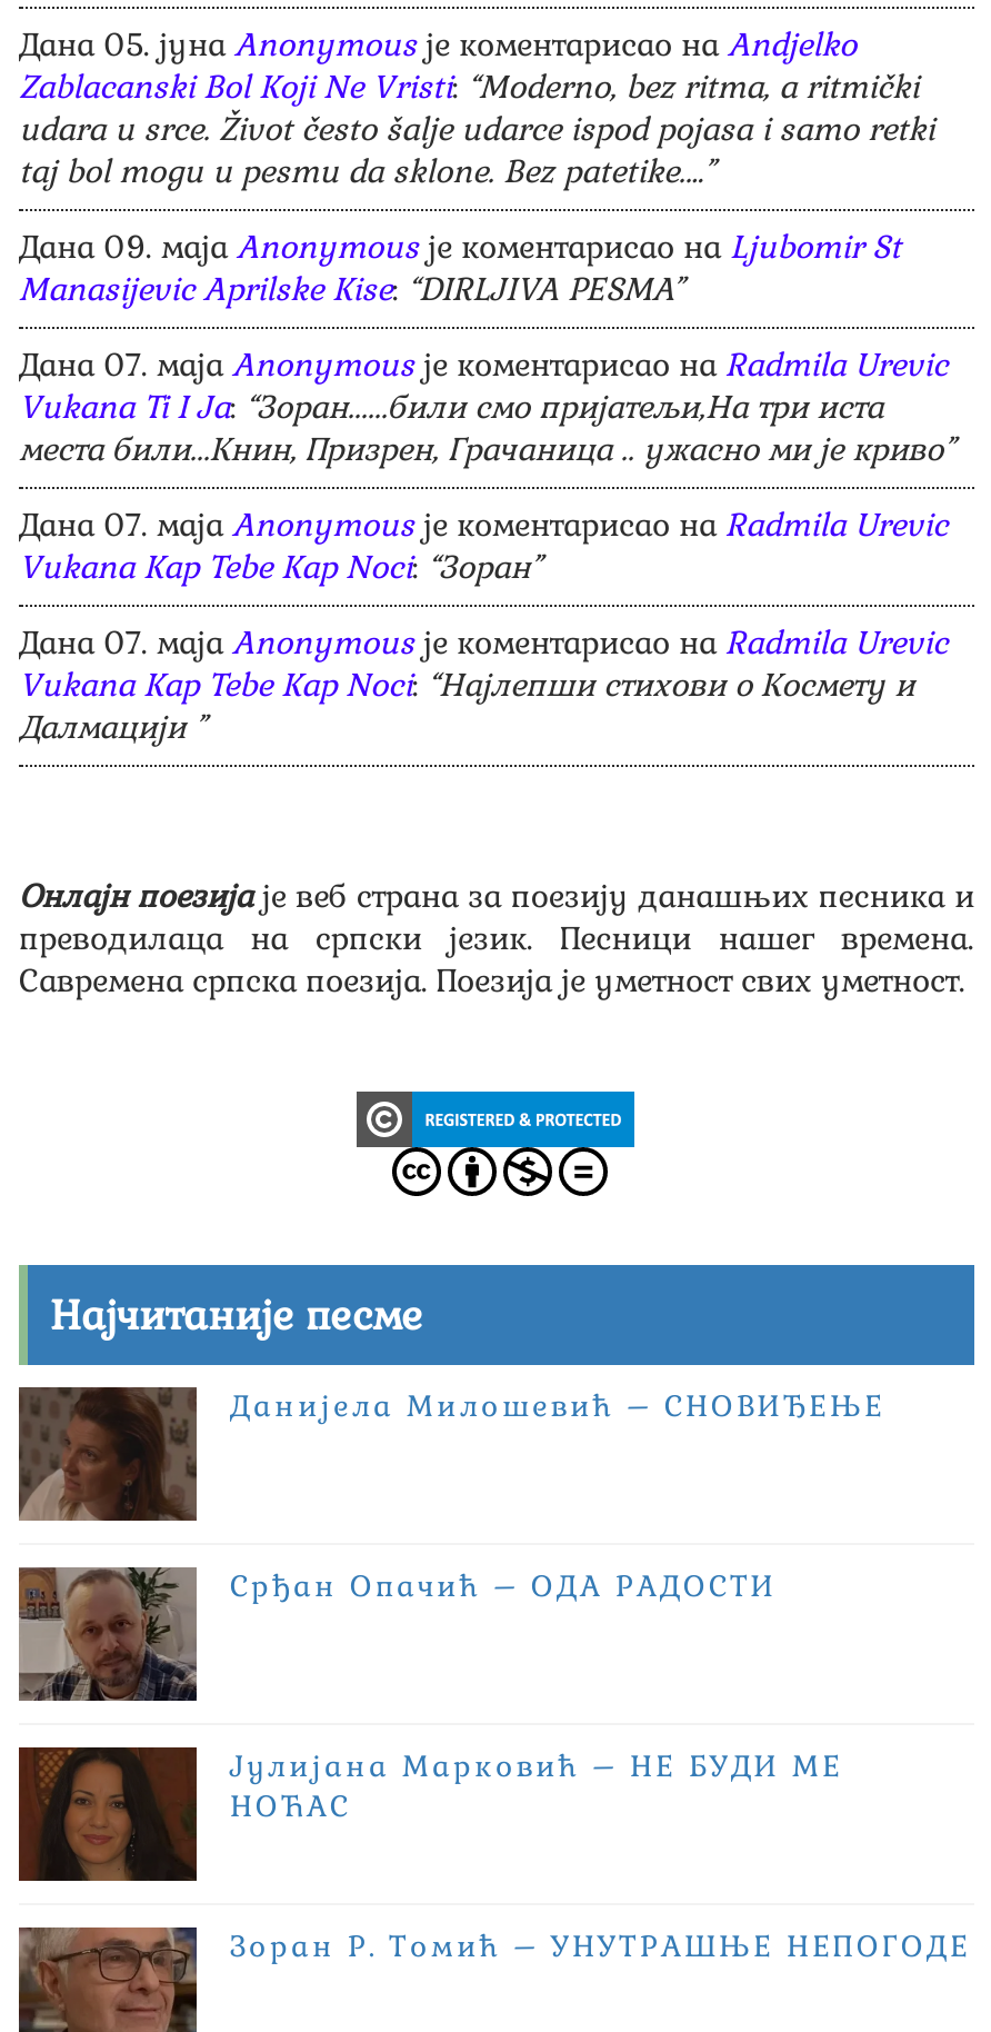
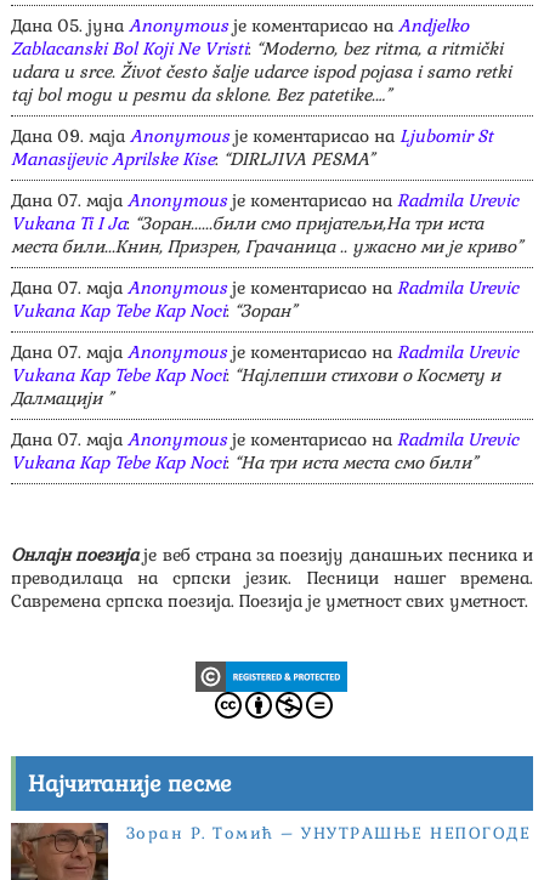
none -> [11,429,518,474] Дана 07. маја Anonymous је коментарисао на Radmila Urevic | Vukana Kap Tebe Kap Noci: “На три иста места смо били”
moved [19,877,974,1341] -> [11,544,533,798]: [image] | Онлајн поезија је веб страна за поезију данашњих песника и | преводилаца на српски језик. Песници нашег времена. | Савремена српска поезија. Поезија је уметност свих уметност. | Најчитаније песме
[19,1385,885,1523] [image] | Данијела Милошевић – СНОВИЂЕЊЕ -> none
[19,1565,777,1703] [image] | Срђан Опачић – ОДА РАДОСТИ -> none
[19,1745,843,1905] [image] | Јулијана Марковић – НЕ БУДИ МЕ | НОЋАС -> none

